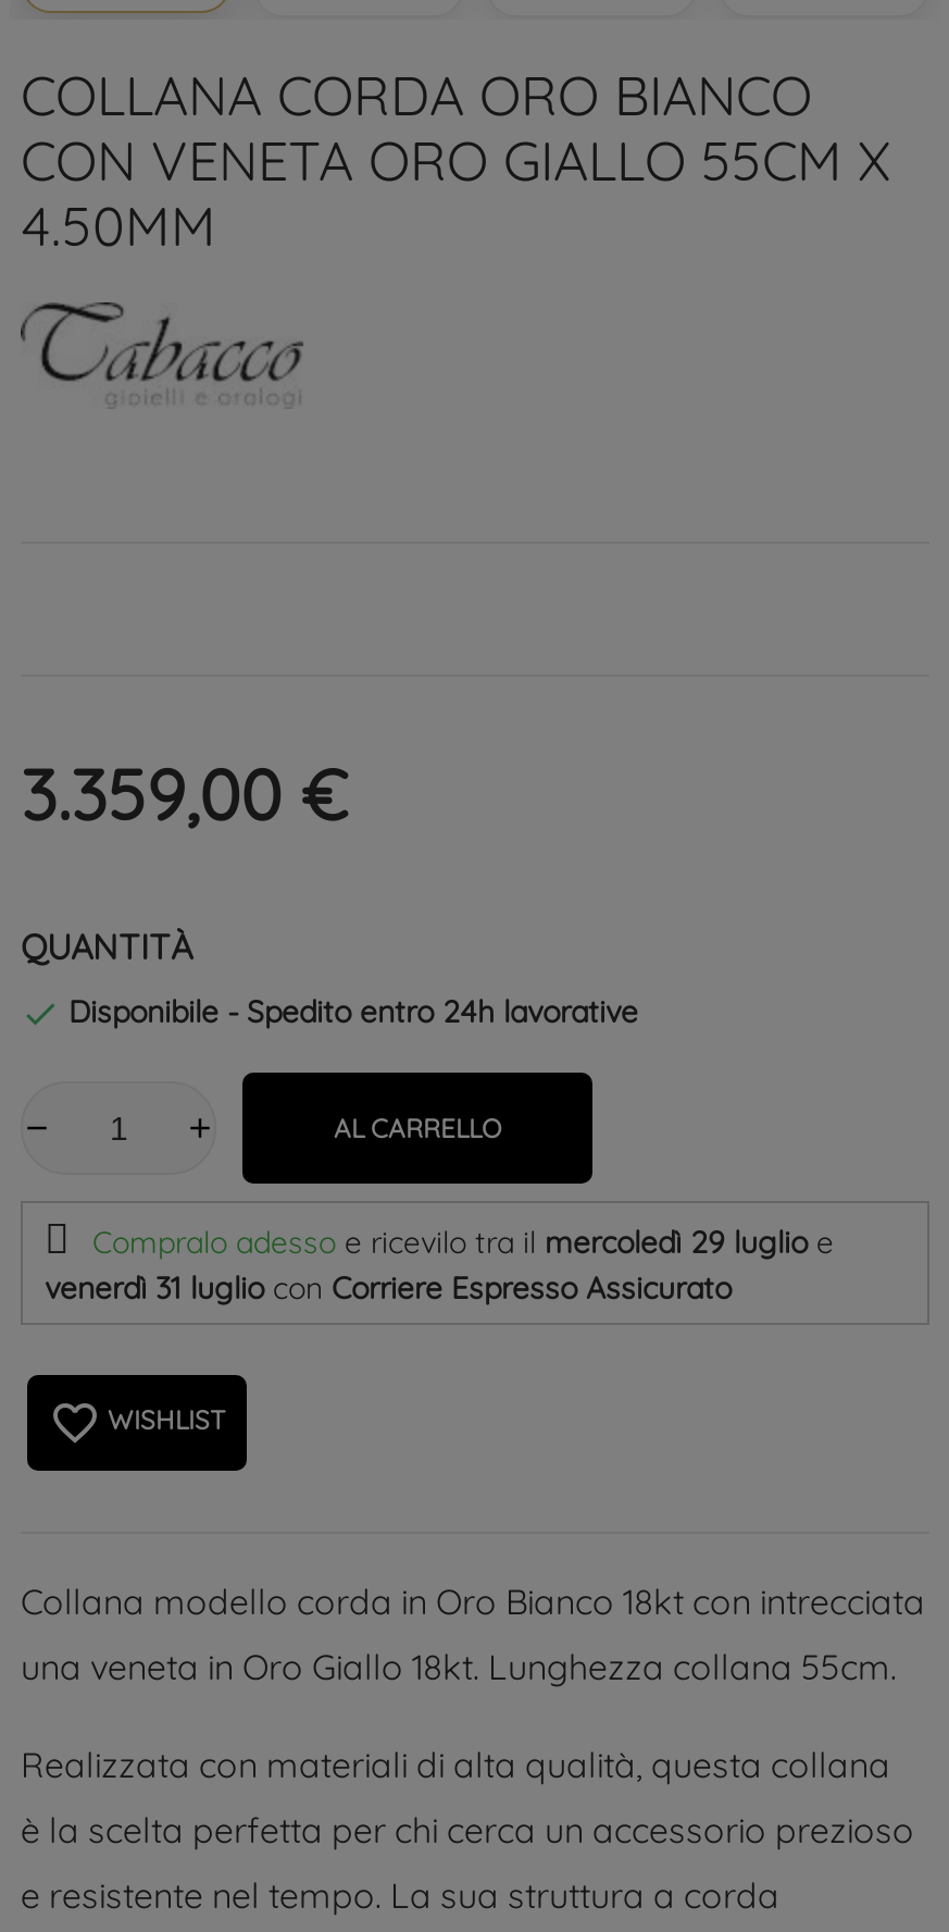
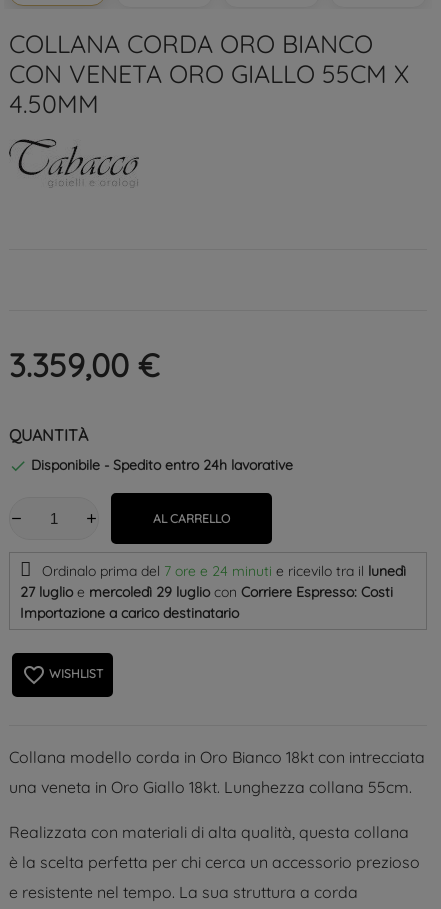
[45,1224,834,1309] Compralo adesso e ricevilo tra il mercoledì 29 luglio e | venerdì 31 luglio con Corriere Espresso Assicurato -> [20,562,406,622] Ordinalo prima del 7 ore e 24 minuti e ricevilo tra il lunedì | 27 luglio e mercoledì 29 luglio con Corriere Espresso: Costi | Importazione a carico destinatario

